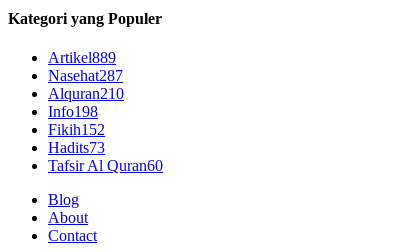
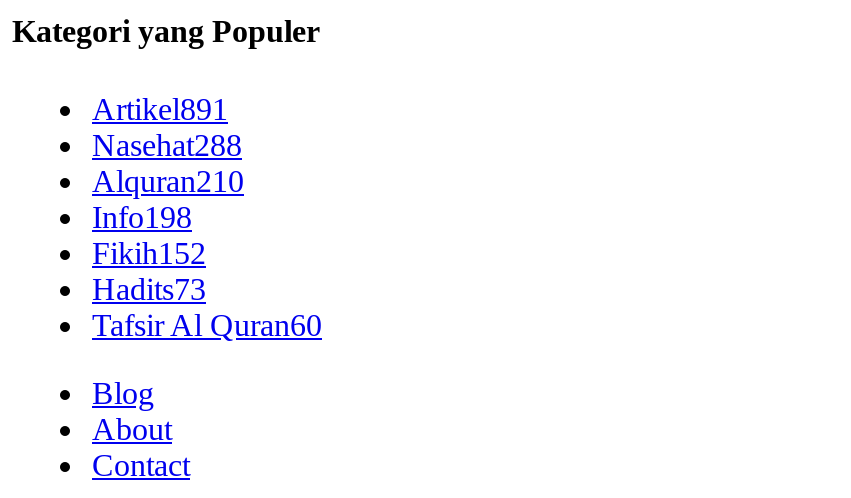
[48,49,116,66] Artikel889 -> [92,92,228,126] Artikel891
[48,67,123,84] Nasehat287 -> [92,128,242,162] Nasehat288

